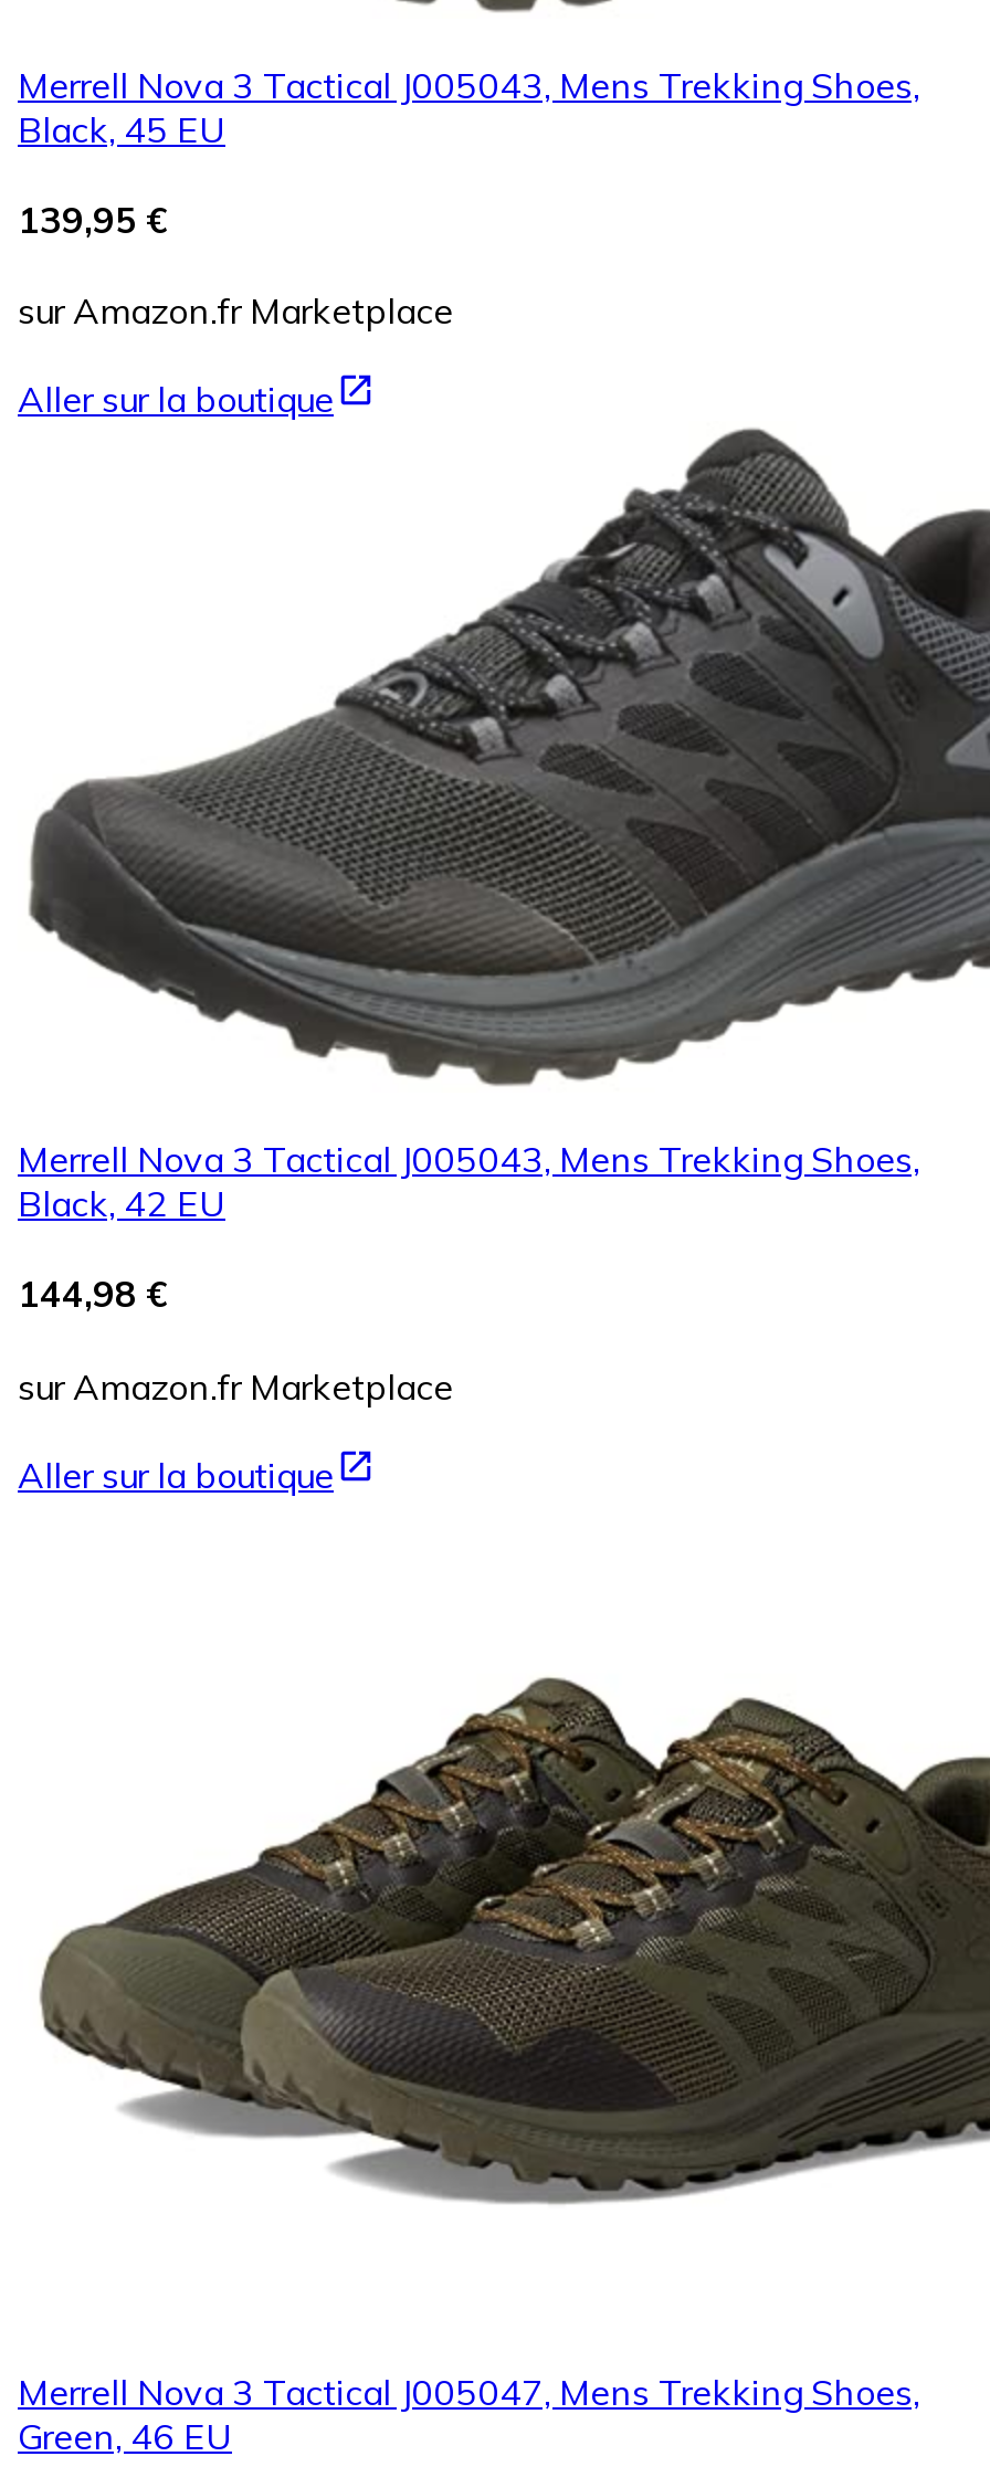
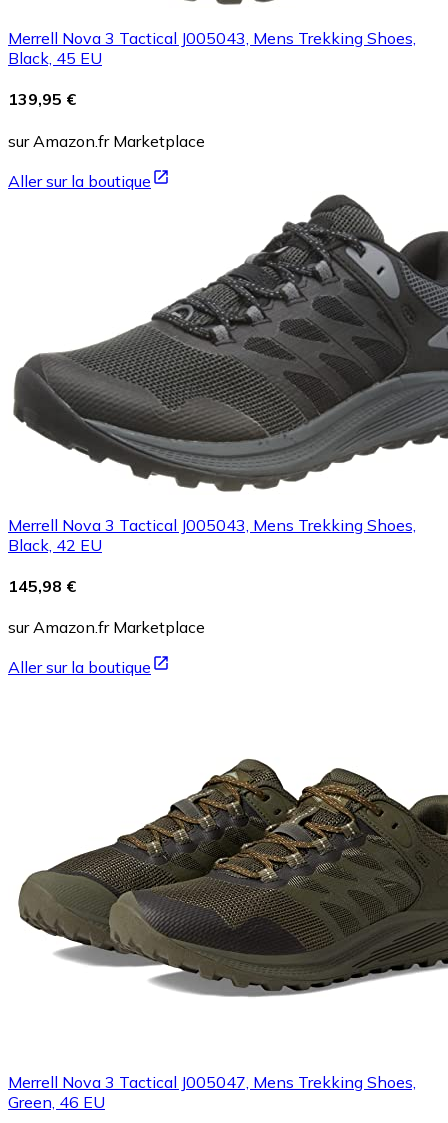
[18,1273,168,1317] 144,98 € -> [8,576,76,596] 145,98 €

